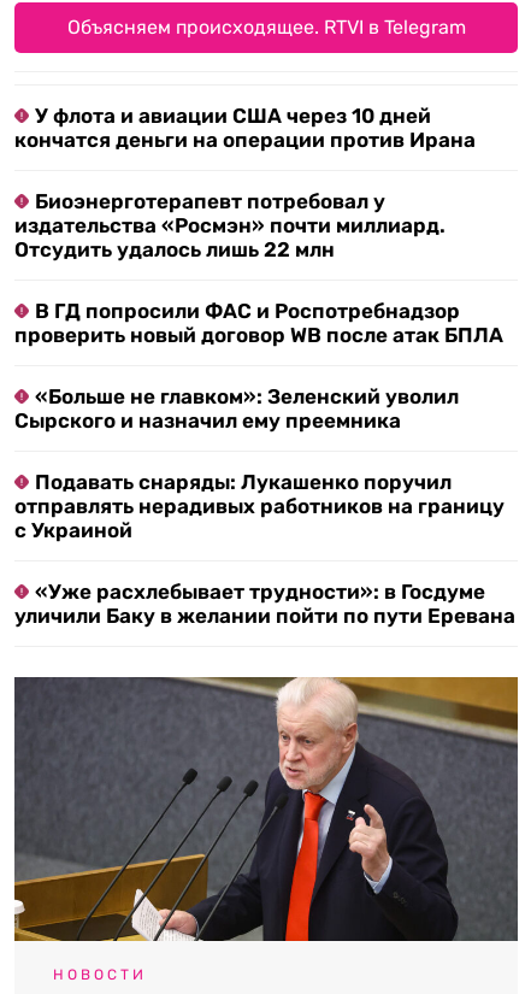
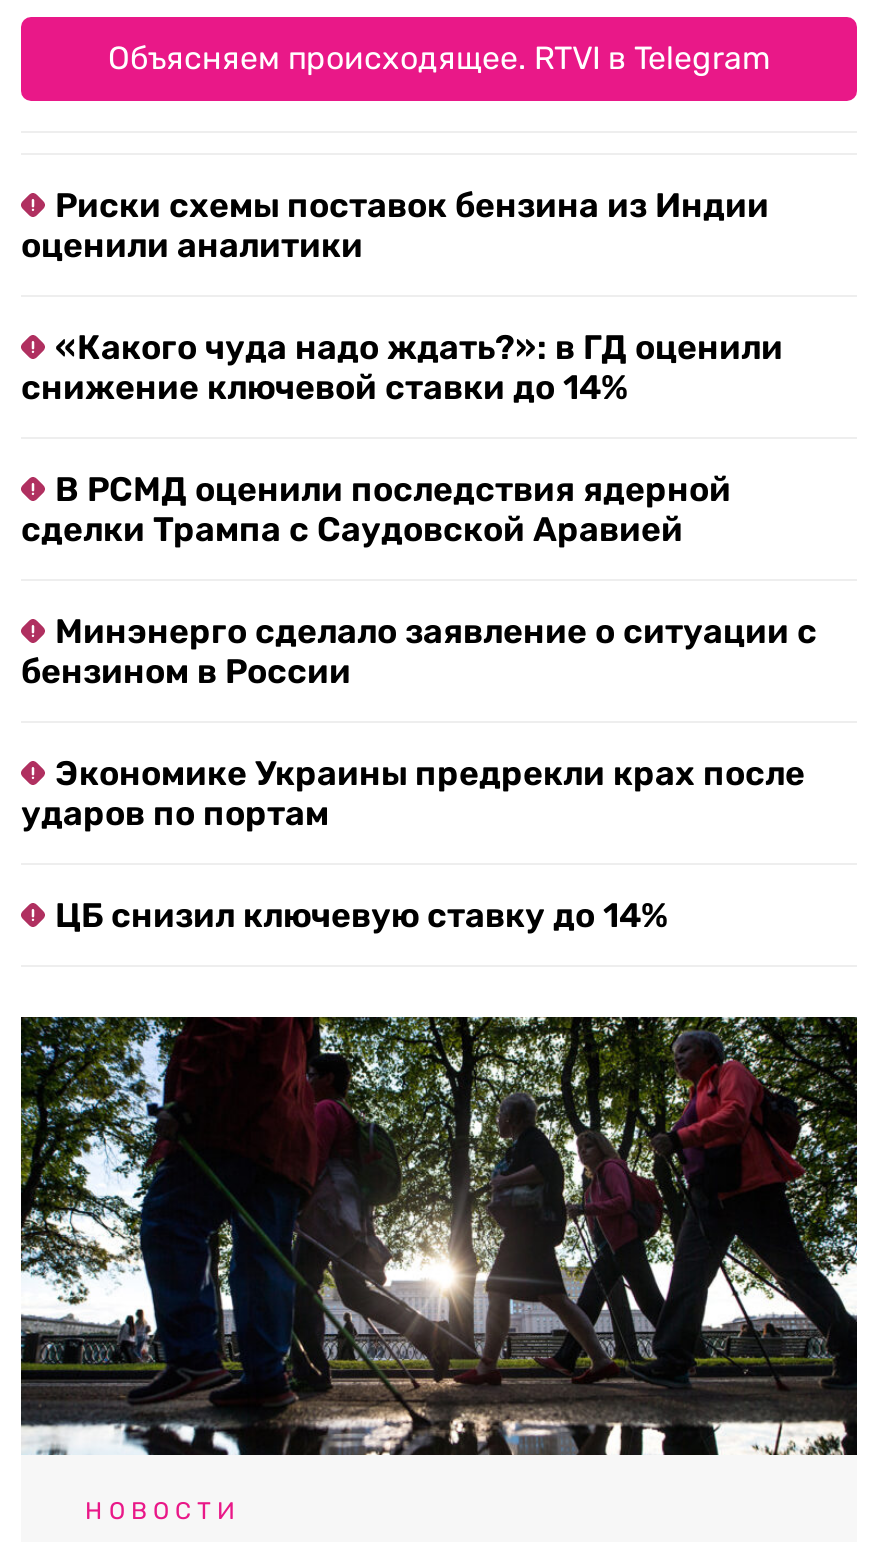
[14,104,476,152] У флота и авиации США через 10 дней | кончатся деньги на операции против Ирана -> [21,185,769,265] Риски схемы поставок бензина из Индии | оценили аналитики
[14,189,446,262] Биоэнерготерапевт потребовал у | издательства «Росмэн» почти миллиард. | Отсудить удалось лишь 22 млн -> [21,327,783,407] «Какого чуда надо ждать?»: в ГД оценили | снижение ключевой ставки до 14%
[14,299,503,347] В ГД попросили ФАС и Роспотребнадзор | проверить новый договор WB после атак БПЛА -> [21,469,731,549] В РСМД оценили последствия ядерной | сделки Трампа с Саудовской Аравией
[14,384,459,433] «Больше не главком»: Зеленский уволил | Сырского и назначил ему преемника -> [21,611,817,691] Минэнерго сделало заявление о ситуации с | бензином в России
[14,470,505,542] Подавать снаряды: Лукашенко поручил | отправлять нерадивых работников на границу | с Украиной -> [21,753,805,833] Экономике Украины предрекли крах после | ударов по портам
[14,580,515,628] «Уже расхлебывает трудности»: в Госдуме | уличили Баку в желании пойти по пути Еревана -> [55,895,669,935] ЦБ снизил ключевую ставку до 14%
[13,676,519,942] [image] -> [21,1071,859,1457] [image]

